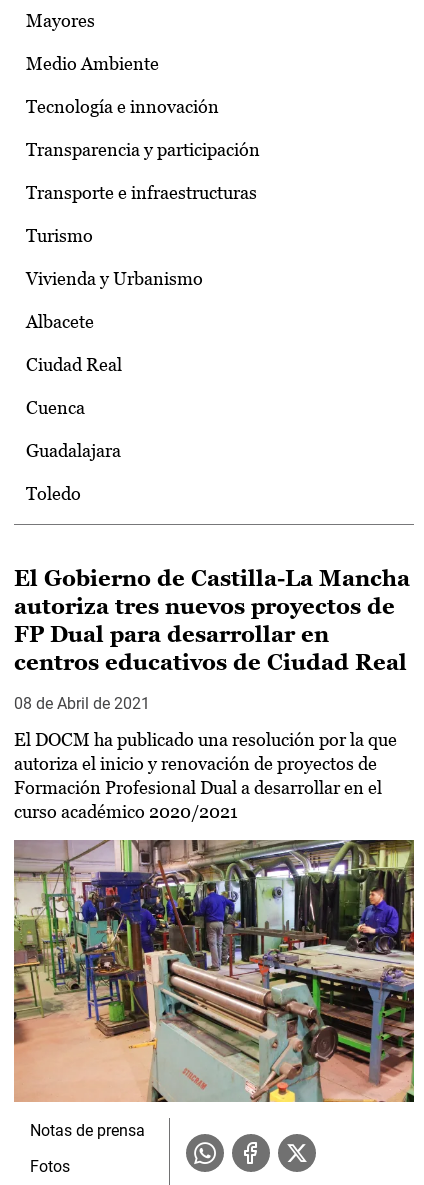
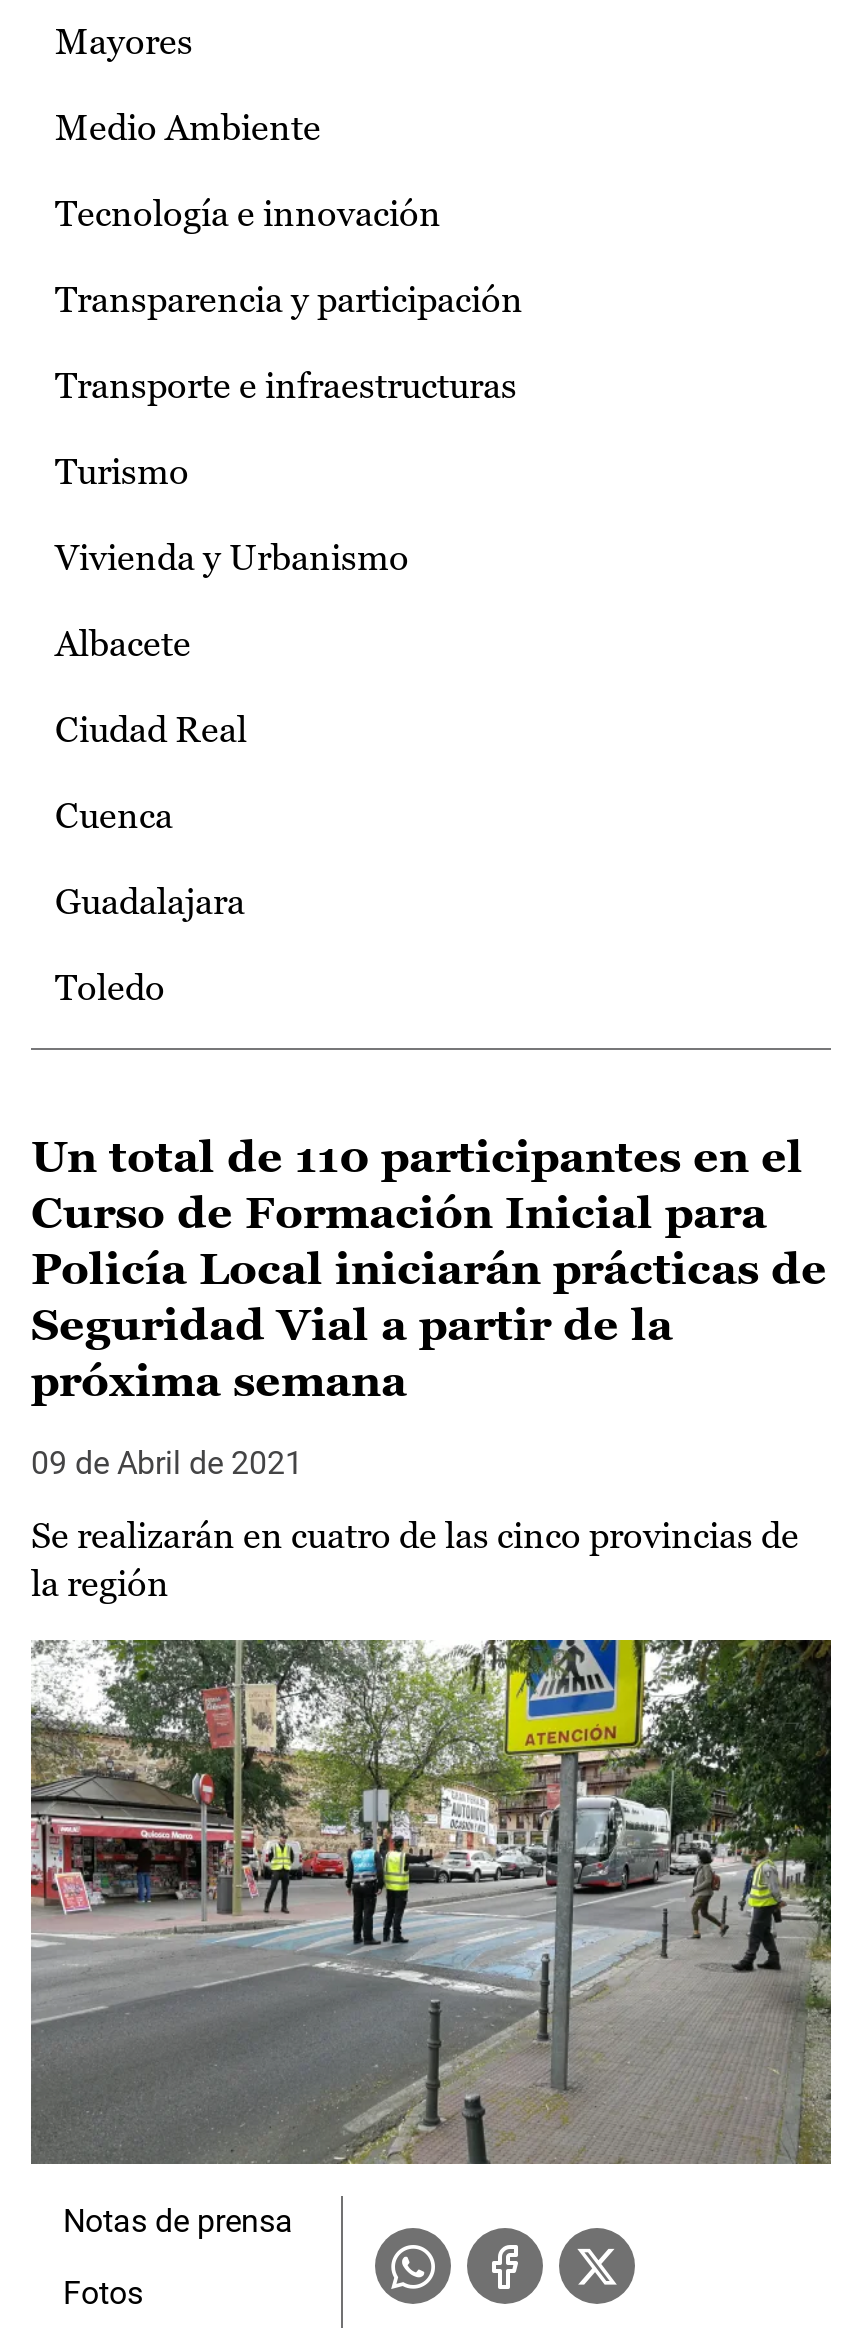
[14,566,410,675] El Gobierno de Castilla-La Mancha | autoriza tres nuevos proyectos de | FP Dual para desarrollar en | centros educativos de Ciudad Real -> [31,1132,827,1406] Un total de 110 participantes en el | Curso de Formación Inicial para | Policía Local iniciarán prácticas de | Seguridad Vial a partir de la | próxima semana
[14,694,150,713] 08 de Abril de 2021 -> [31,1444,303,1482] 09 de Abril de 2021
[14,729,397,822] El DOCM ha publicado una resolución por la que | autoriza el inicio y renovación de proyectos de | Formación Profesional Dual a desarrollar en el | curso académico 2020/2021 -> [31,1514,799,1604] Se realizarán en cuatro de las cinco provincias de | la región
[13,839,415,1103] [image] -> [29,1638,833,2166] [image]

